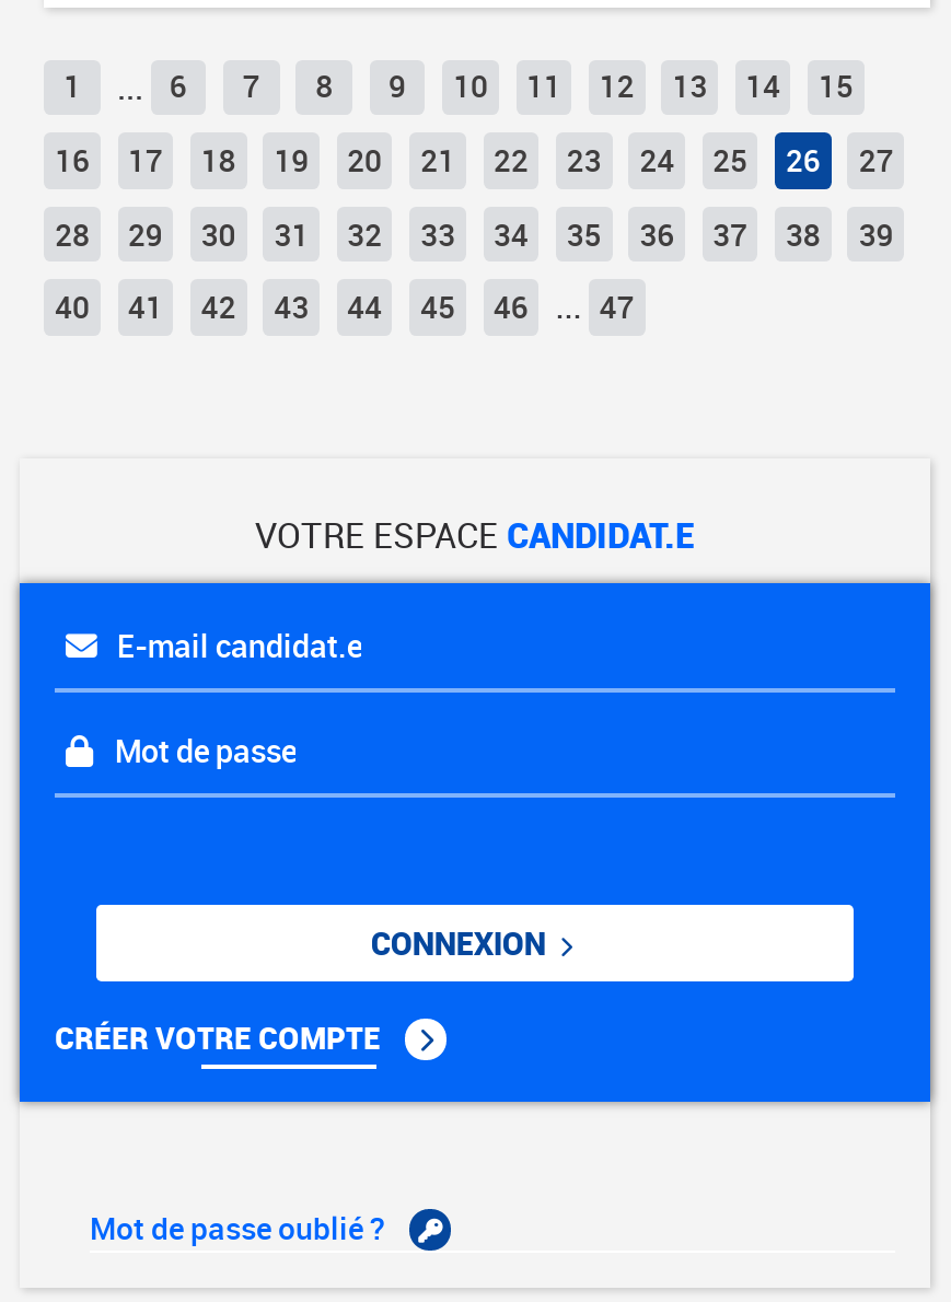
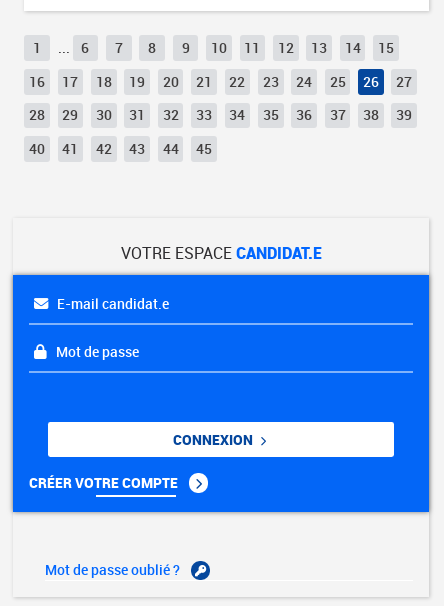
[493,286,634,327] 46 ... 47 -> none

